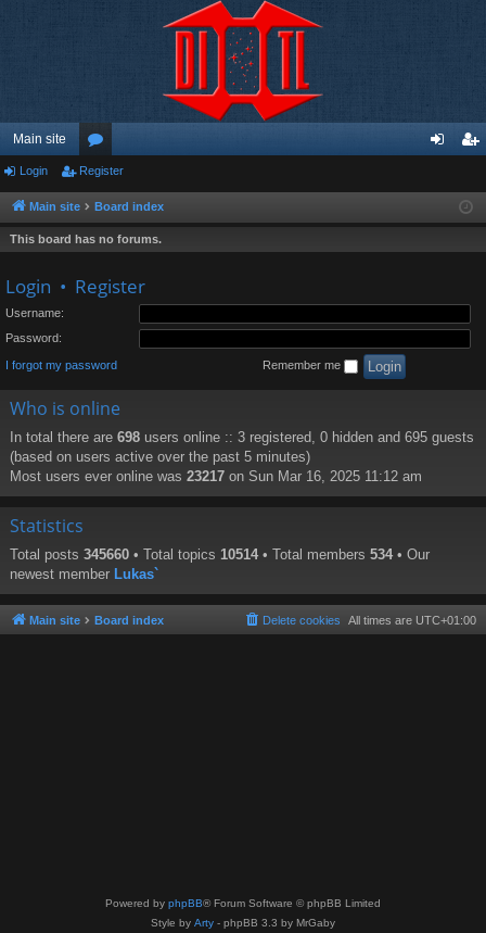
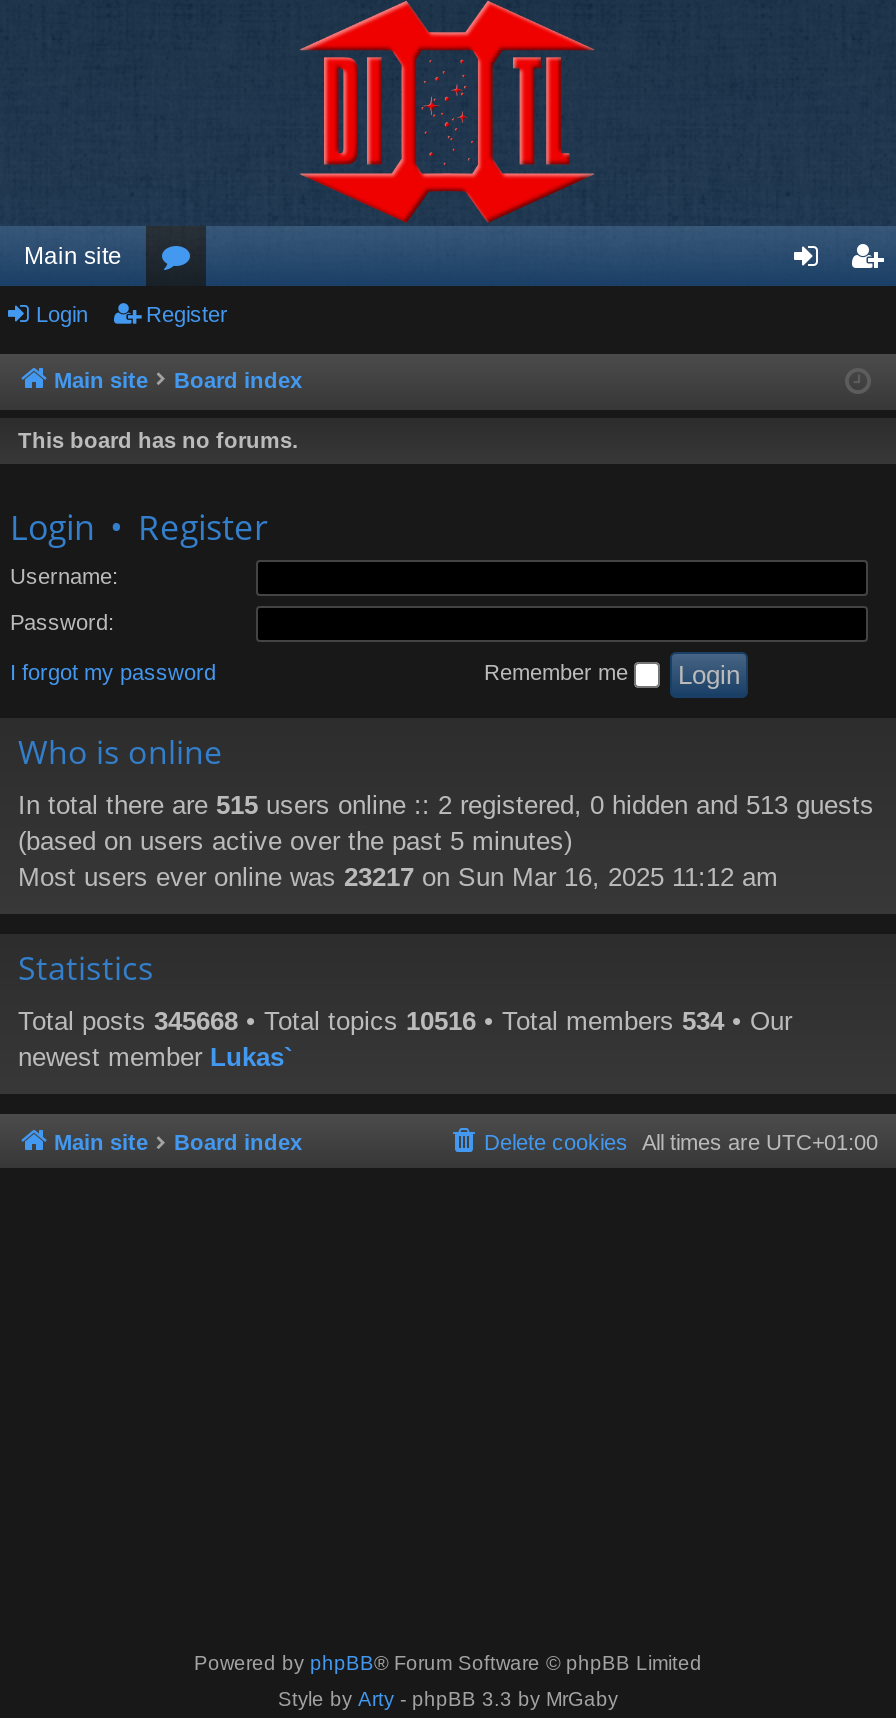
[10,429,474,446] In total there are 698 users online :: 3 registered, 0 hidden and 695 guests -> [18,791,874,821] In total there are 515 users online :: 2 registered, 0 hidden and 513 guests
[10,547,430,563] Total posts 345660 • Total topics 10514 • Total members 534 • Our -> [18,1007,792,1037] Total posts 345668 • Total topics 10516 • Total members 534 • Our

